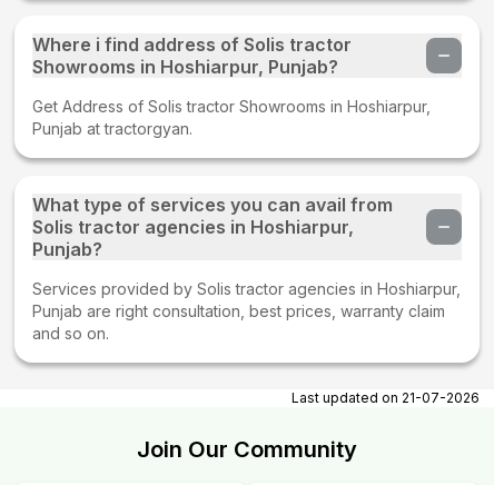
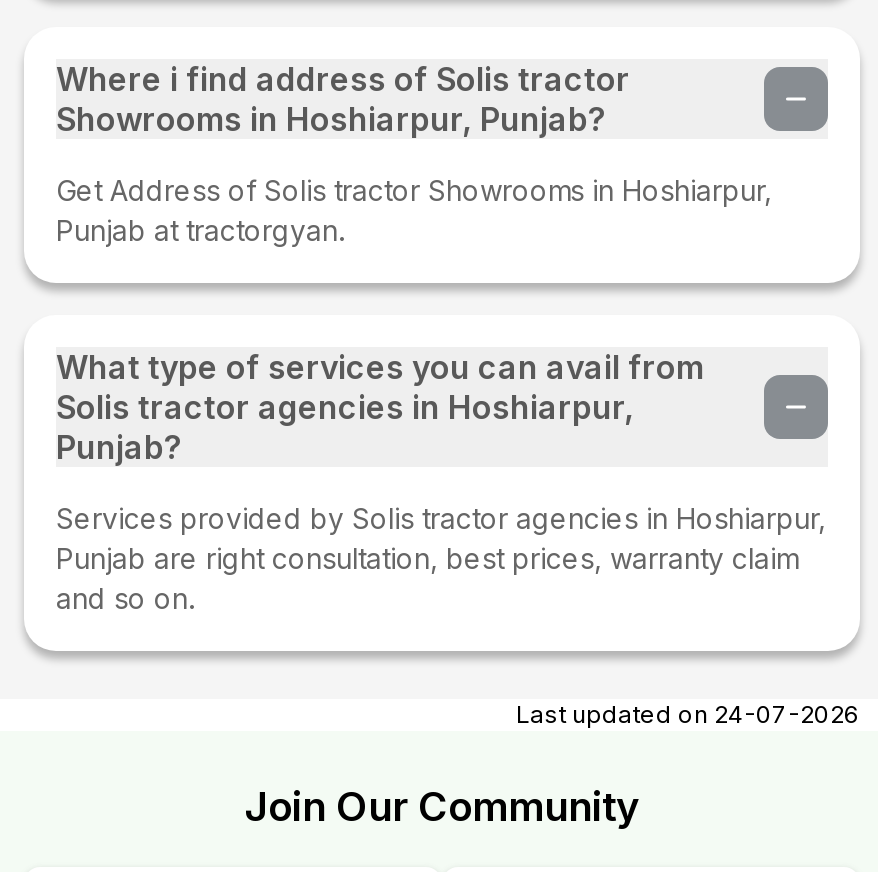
[292,389,480,406] Last updated on 21-07-2026 -> [516,700,860,730] Last updated on 24-07-2026

